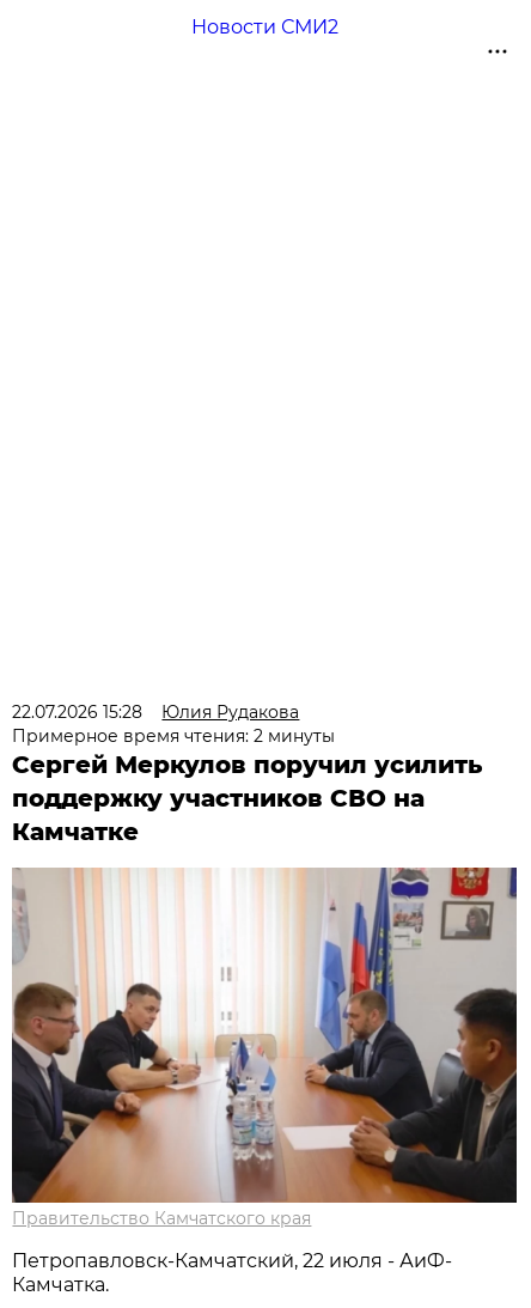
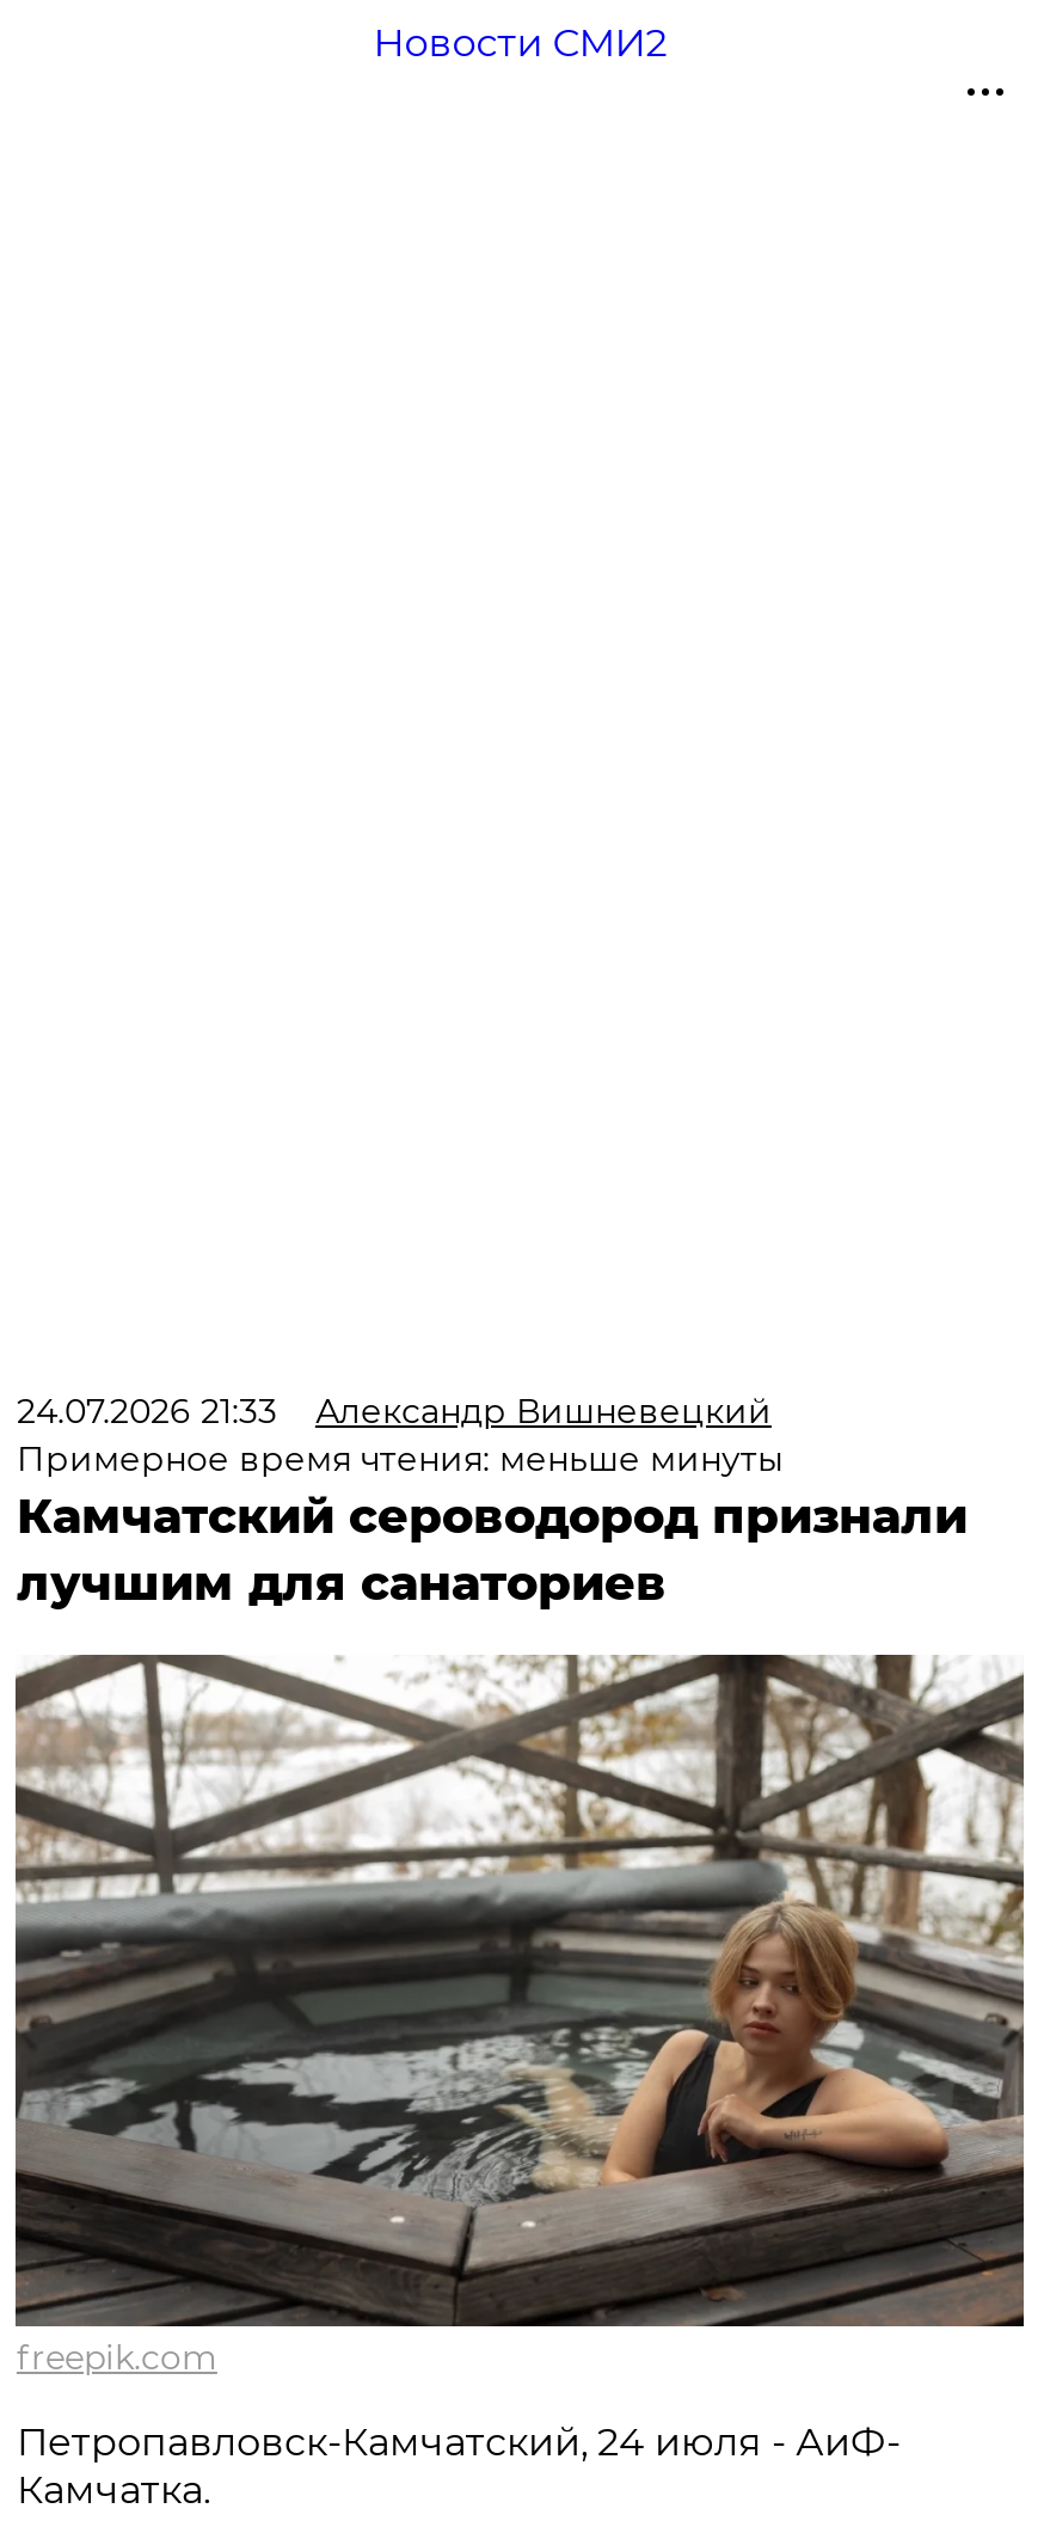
[12,701,482,846] 22.07.2026 15:28 | Юлия Рудакова | Примерное время чтения: 2 минуты | Сергей Меркулов поручил усилить | поддержку участников СВО на | Камчатке -> [16,1390,967,1612] 24.07.2026 21:33 | Александр Вишневецкий | Примерное время чтения: меньше минуты | Камчатский сероводород признали | лучшим для санаториев
[12,866,518,1229] [image] | Правительство Камчатского края -> [16,1652,1026,2379] [image] | freepik.com
[12,1249,453,1272] Петропавловск-Камчатский, 22 июля - АиФ- -> [16,2419,900,2465] Петропавловск-Камчатский, 24 июля - АиФ-

